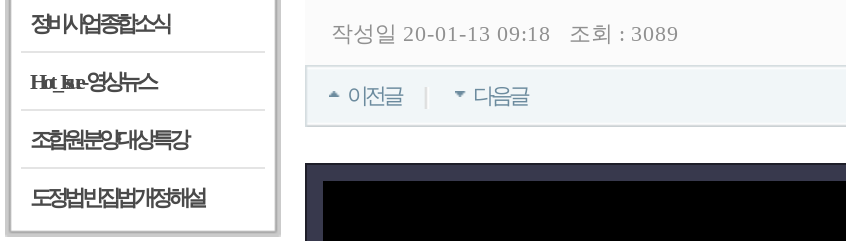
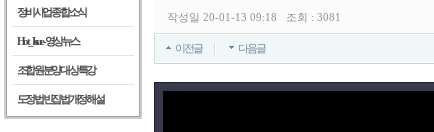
[331,21,697,45] 작성일 20-01-13 09:18 조회 : 3089 -> [167,11,350,23] 작성일 20-01-13 09:18 조회 : 3081

